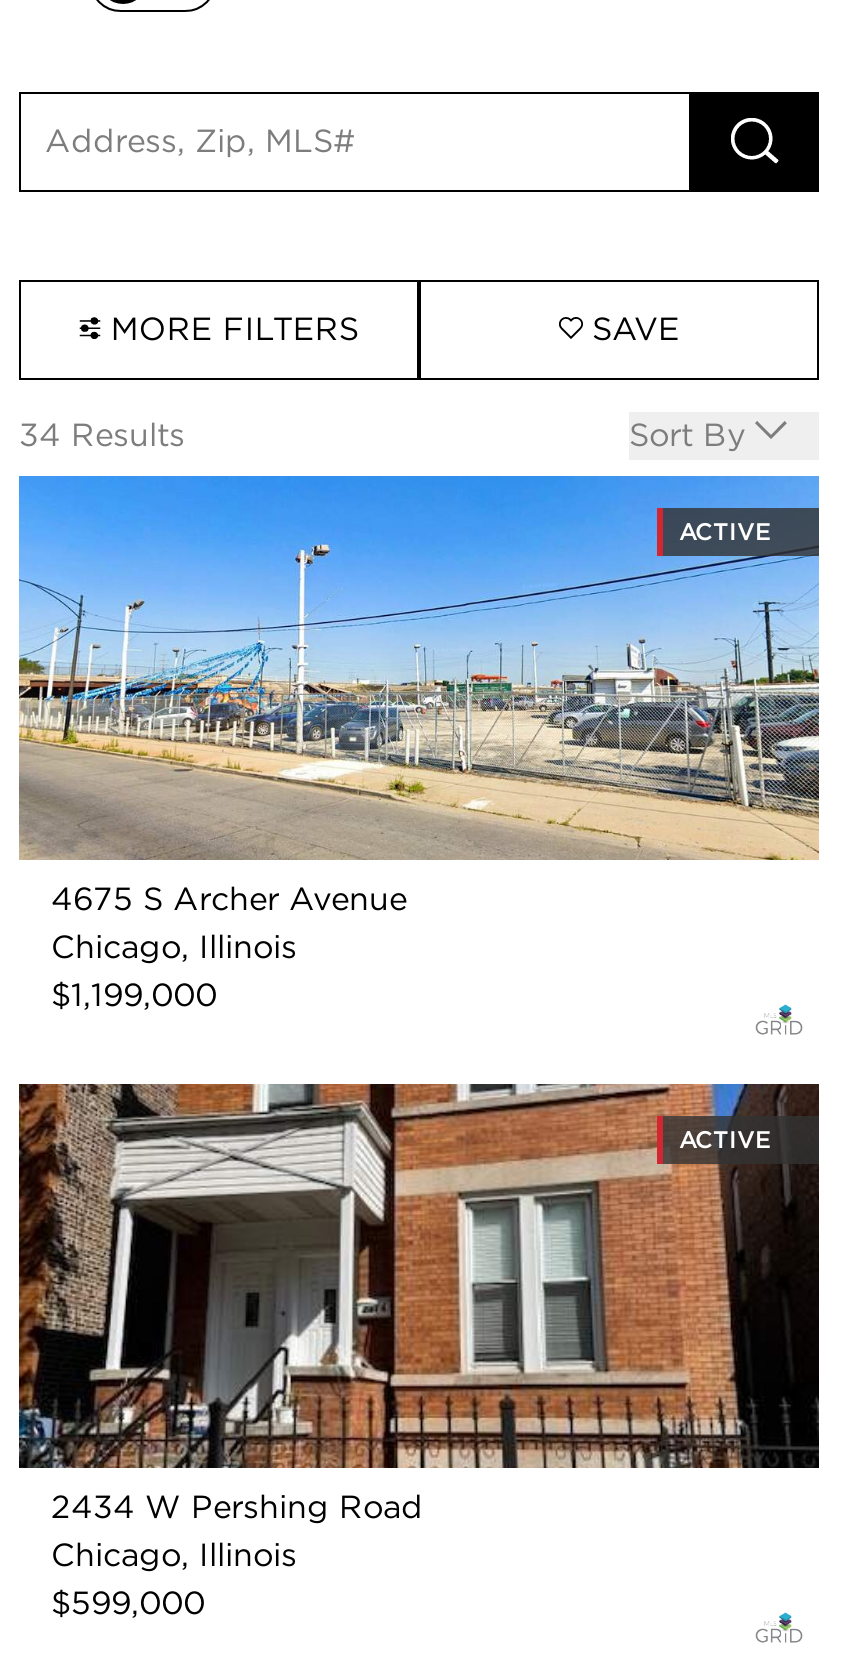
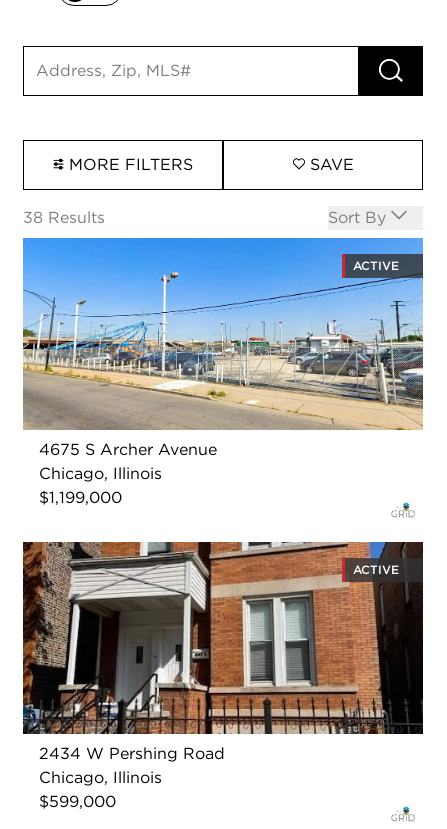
[19,416,185,454] 34 Results -> [23,208,105,227] 38 Results

